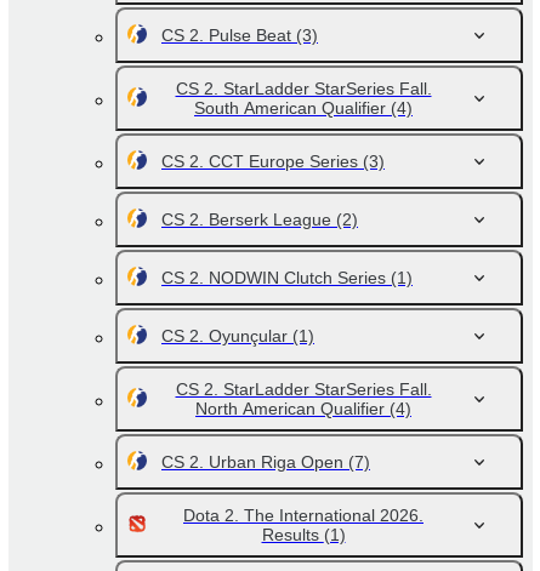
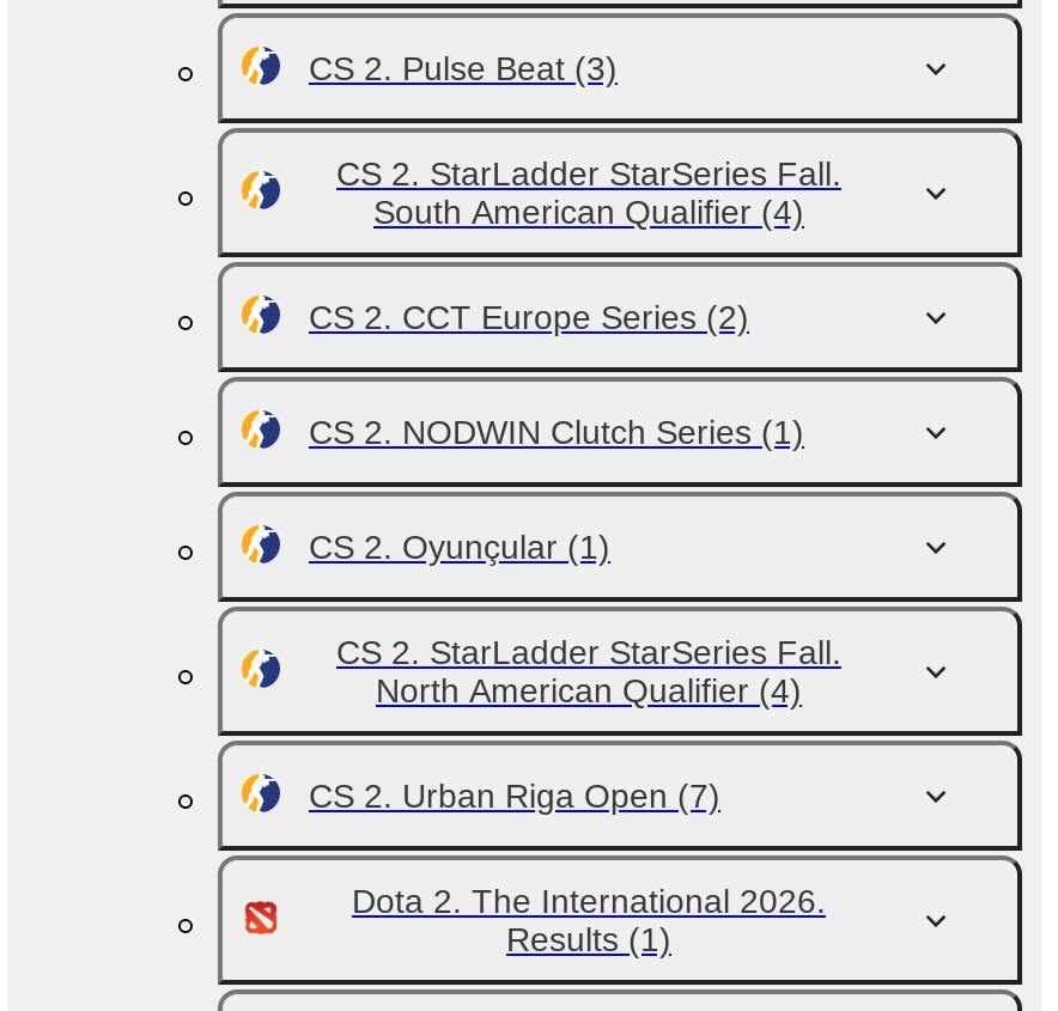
[161,152,385,229] CS 2. CCT Europe Series (3) | CS 2. Berserk League (2) -> [309,298,749,336] CS 2. CCT Europe Series (2)

